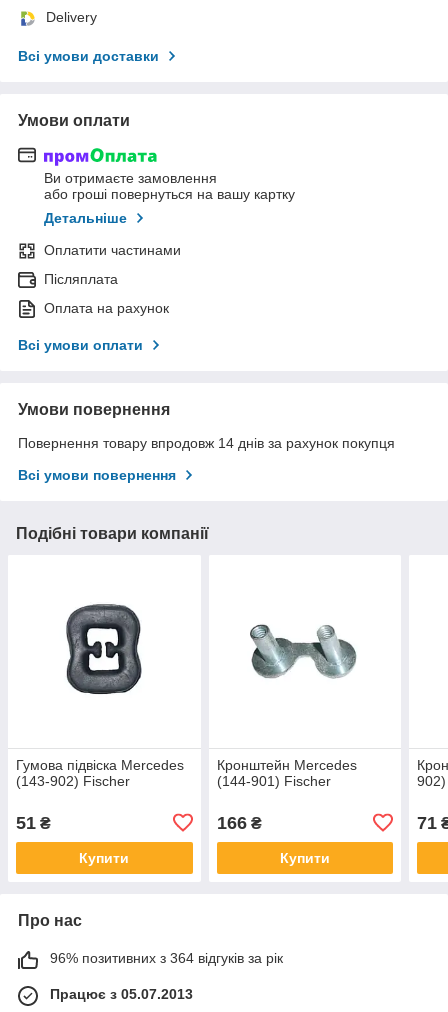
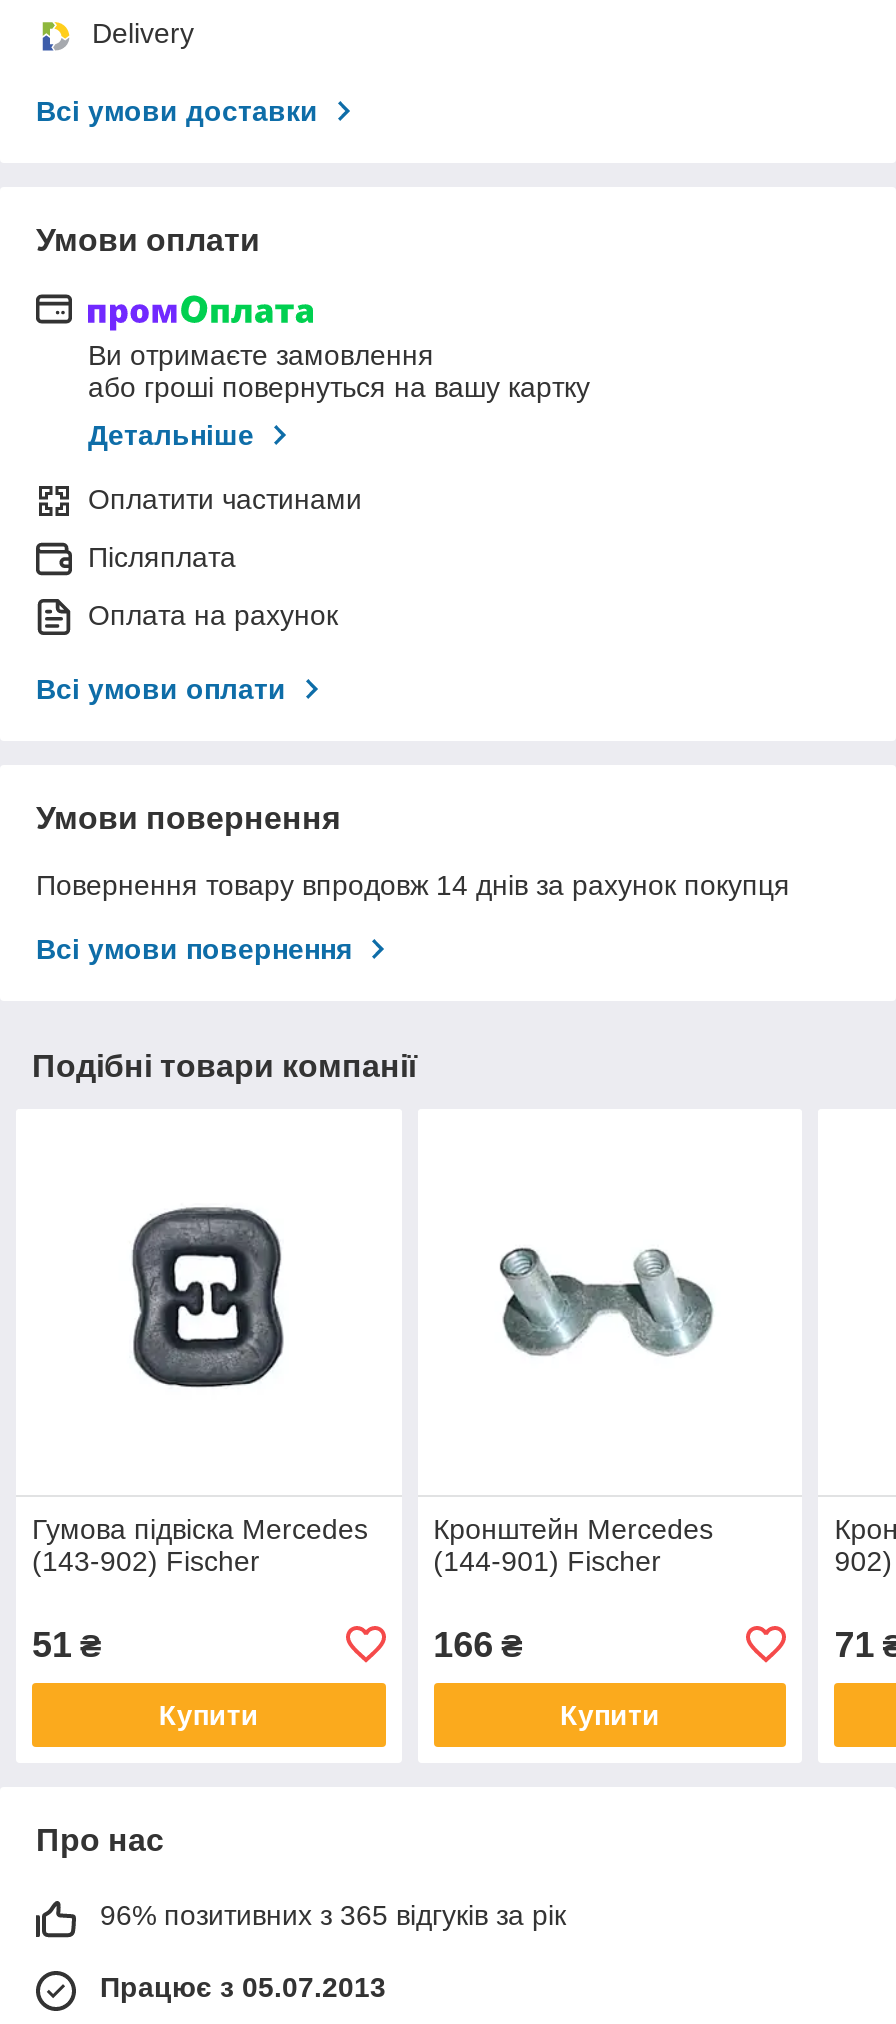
[50,950,283,966] 96% позитивних з 364 відгуків за рік -> [100,1899,566,1931] 96% позитивних з 365 відгуків за рік

